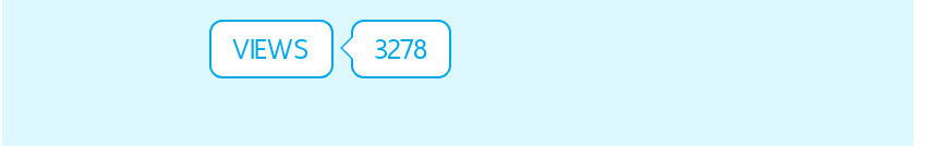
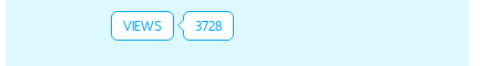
[233,23,427,71] VIEWS 3278 -> [123,13,221,37] VIEWS 3728

